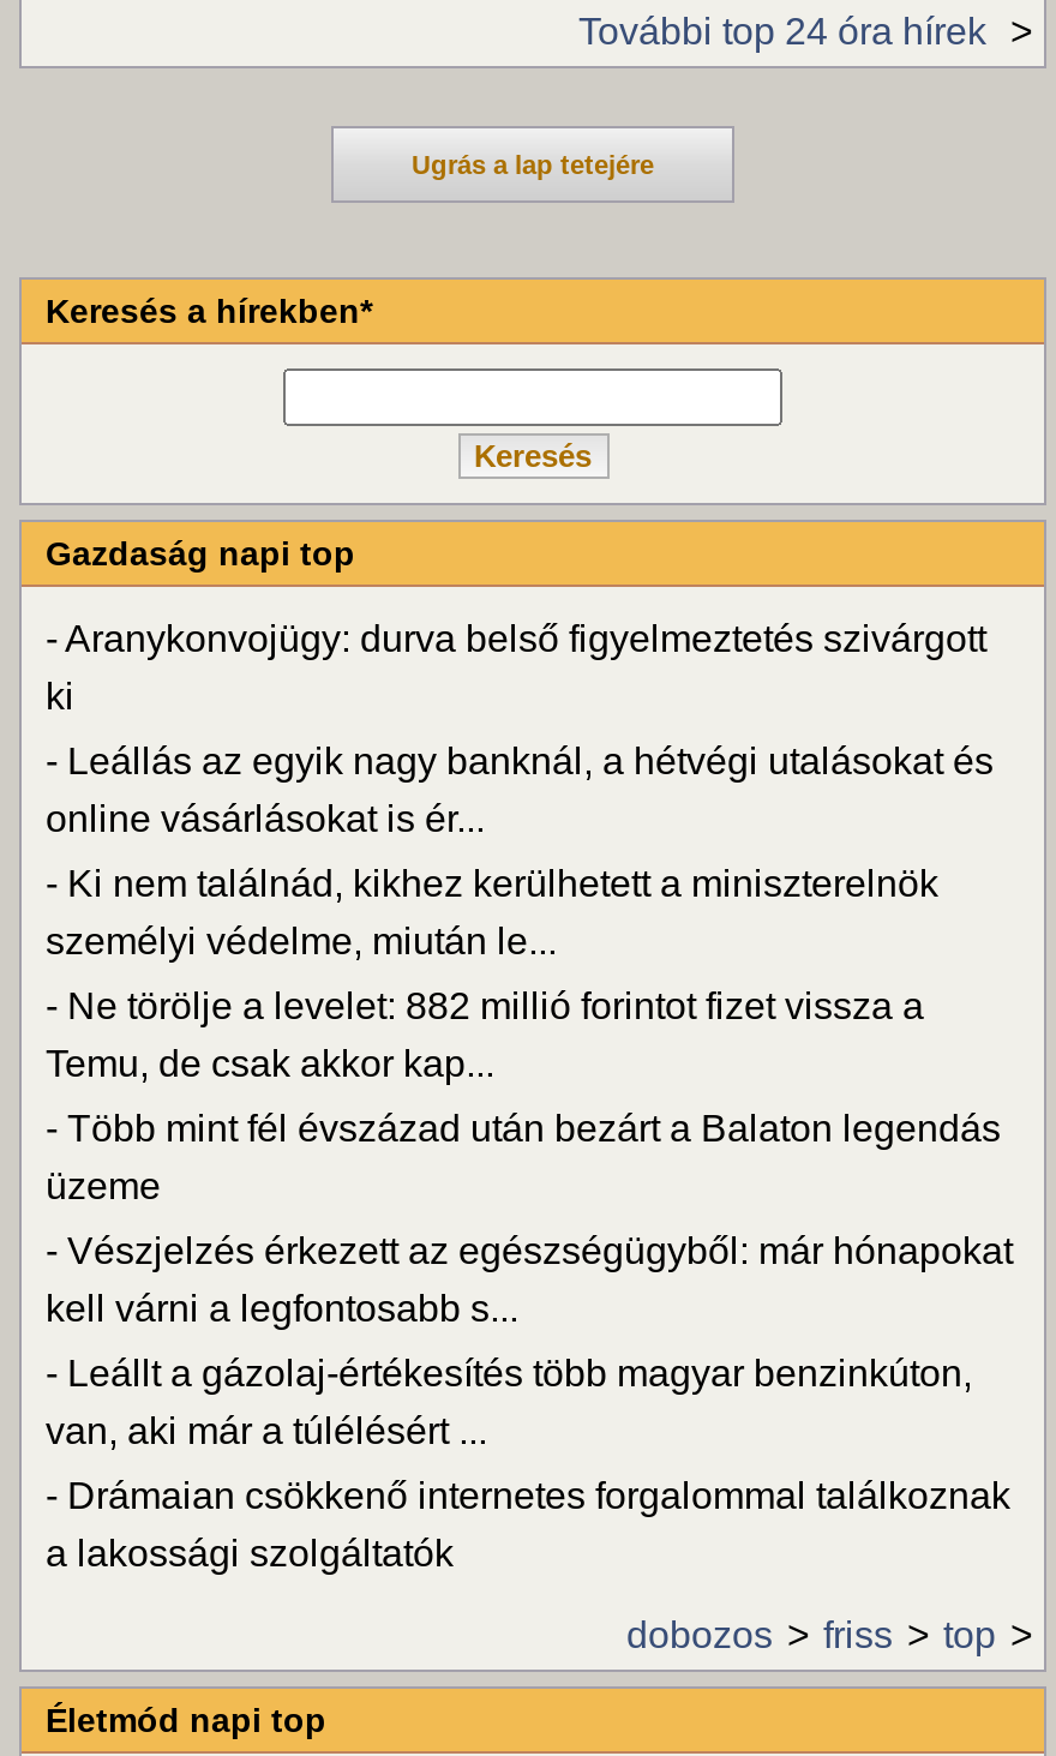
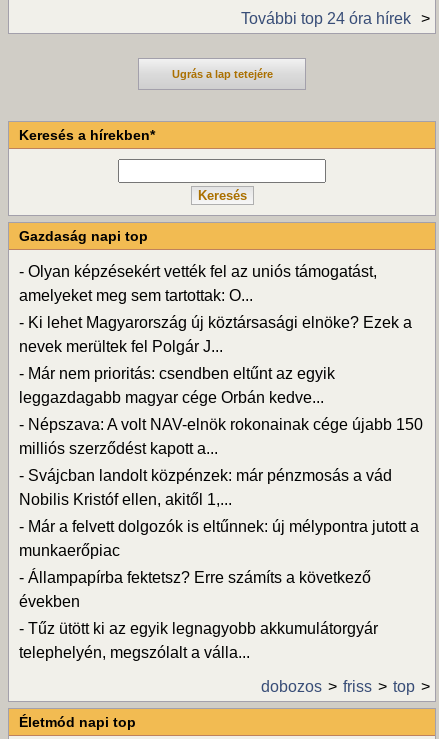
[46,618,986,717] - Aranykonvojügy: durva belső figyelmeztetés szivárgott | ki -> [19,263,377,304] - Olyan képzésekért vették fel az uniós támogatást, | amelyeket meg sem tartottak: O...
[46,741,994,839] - Leállás az egyik nagy banknál, a hétvégi utalásokat és | online vásárlásokat is ér... -> [19,314,412,355] - Ki lehet Magyarország új köztársasági elnöke? Ezek a | nevek merültek fel Polgár J...
[46,863,938,961] - Ki nem találnád, kikhez kerülhetett a miniszterelnök | személyi védelme, miután le... -> [19,365,335,406] - Már nem prioritás: csendben eltűnt az egyik | leggazdagabb magyar cége Orbán kedve...
[46,985,924,1084] - Ne törölje a levelet: 882 millió forintot fizet vissza a | Temu, de csak akkor kap... -> [19,416,423,457] - Népszava: A volt NAV-elnök rokonainak cége újabb 150 | milliós szerződést kapott a...
[46,1108,1001,1206] - Több mint fél évszázad után bezárt a Balaton legendás | üzeme -> [19,467,392,508] - Svájcban landolt közpénzek: már pénzmosás a vád | Nobilis Kristóf ellen, akitől 1,...
[46,1230,1013,1329] - Vészjelzés érkezett az egészségügyből: már hónapokat | kell várni a legfontosabb s... -> [19,518,419,559] - Már a felvett dolgozók is eltűnnek: új mélypontra jutott a | munkaerőpiac
[46,1353,972,1451] - Leállt a gázolaj-értékesítés több magyar benzinkúton, | van, aki már a túlélésért ... -> [19,569,371,610] - Állampapírba fektetsz? Erre számíts a következő | években
[46,1475,1010,1574] - Drámaian csökkenő internetes forgalommal találkoznak | a lakossági szolgáltatók -> [19,620,378,661] - Tűz ütött ki az egyik legnagyobb akkumulátorgyár | telephelyén, megszólalt a válla...

